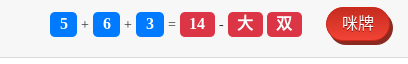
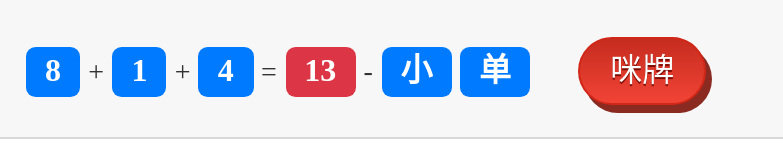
[59,15,67,32] 5 -> [45,53,61,87] 8
[103,15,111,32] 6 -> [131,53,147,87] 1
[146,15,154,32] 3 -> [218,53,234,87] 4
[189,15,205,32] 14 -> [304,53,336,87] 13
[237,15,292,32] 大 | 双 -> [401,53,511,87] 小 | 单

